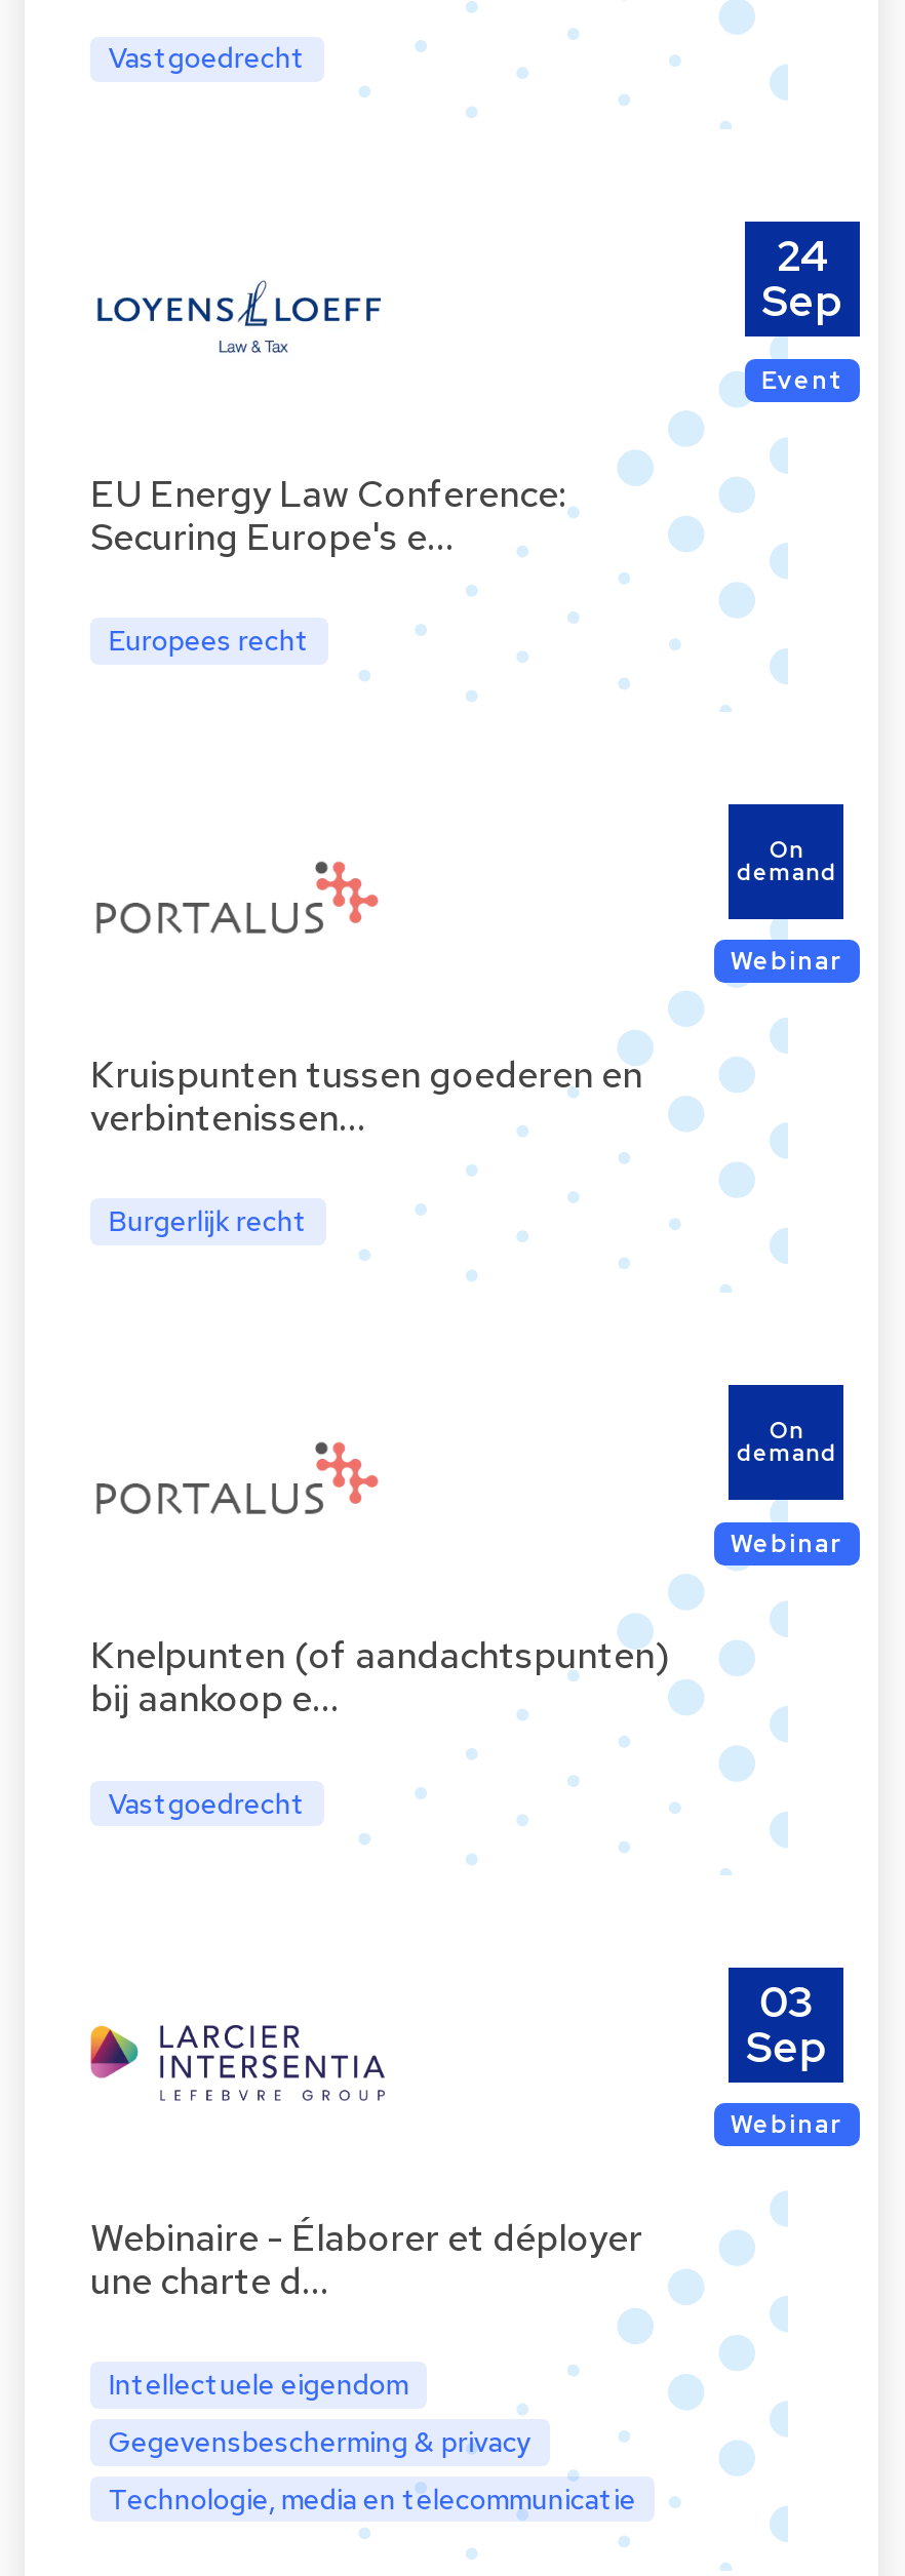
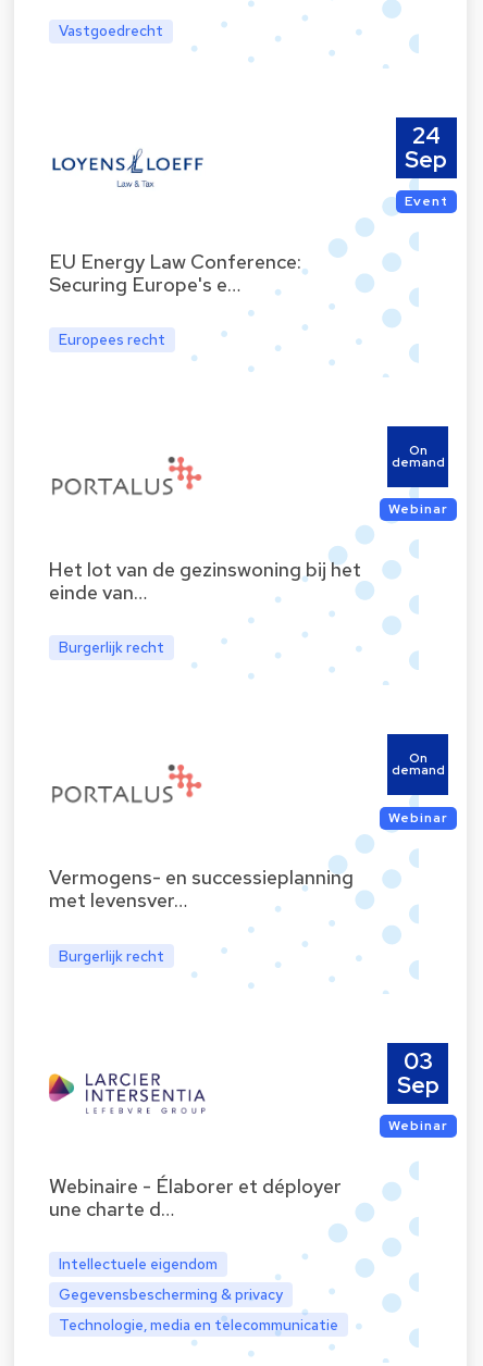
[90,1051,642,1143] Kruispunten tussen goederen en | verbintenissen… -> [49,557,361,606] Het lot van de gezinswoning bij het | einde van…
[90,1632,669,1724] Knelpunten (of aandachtspunten) | bij aankoop e… -> [49,865,354,914] Vermogens- en successieplanning | met levensver…
[108,1784,305,1821] Vastgoedrecht -> [59,946,164,965] Burgerlijk recht

